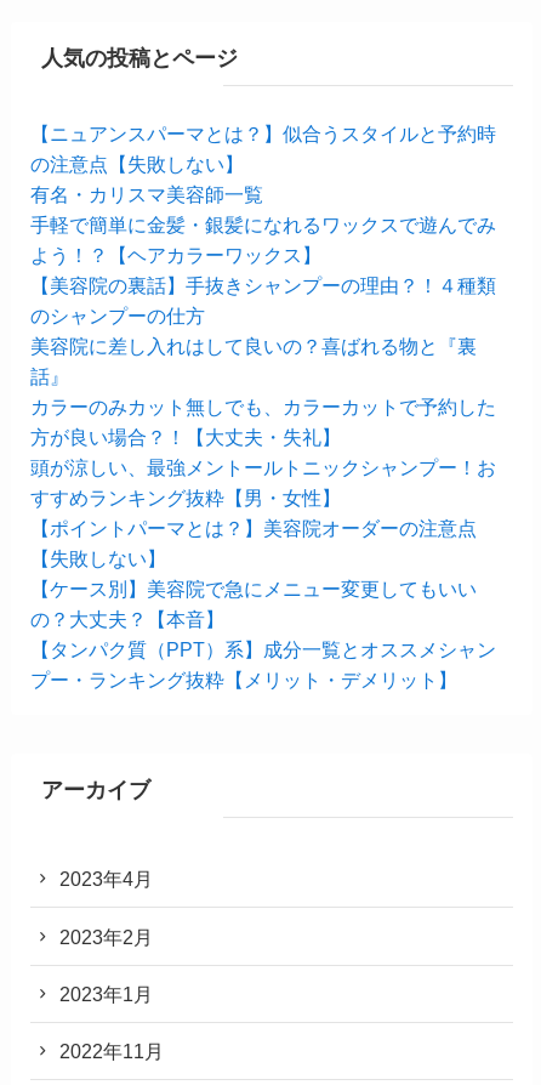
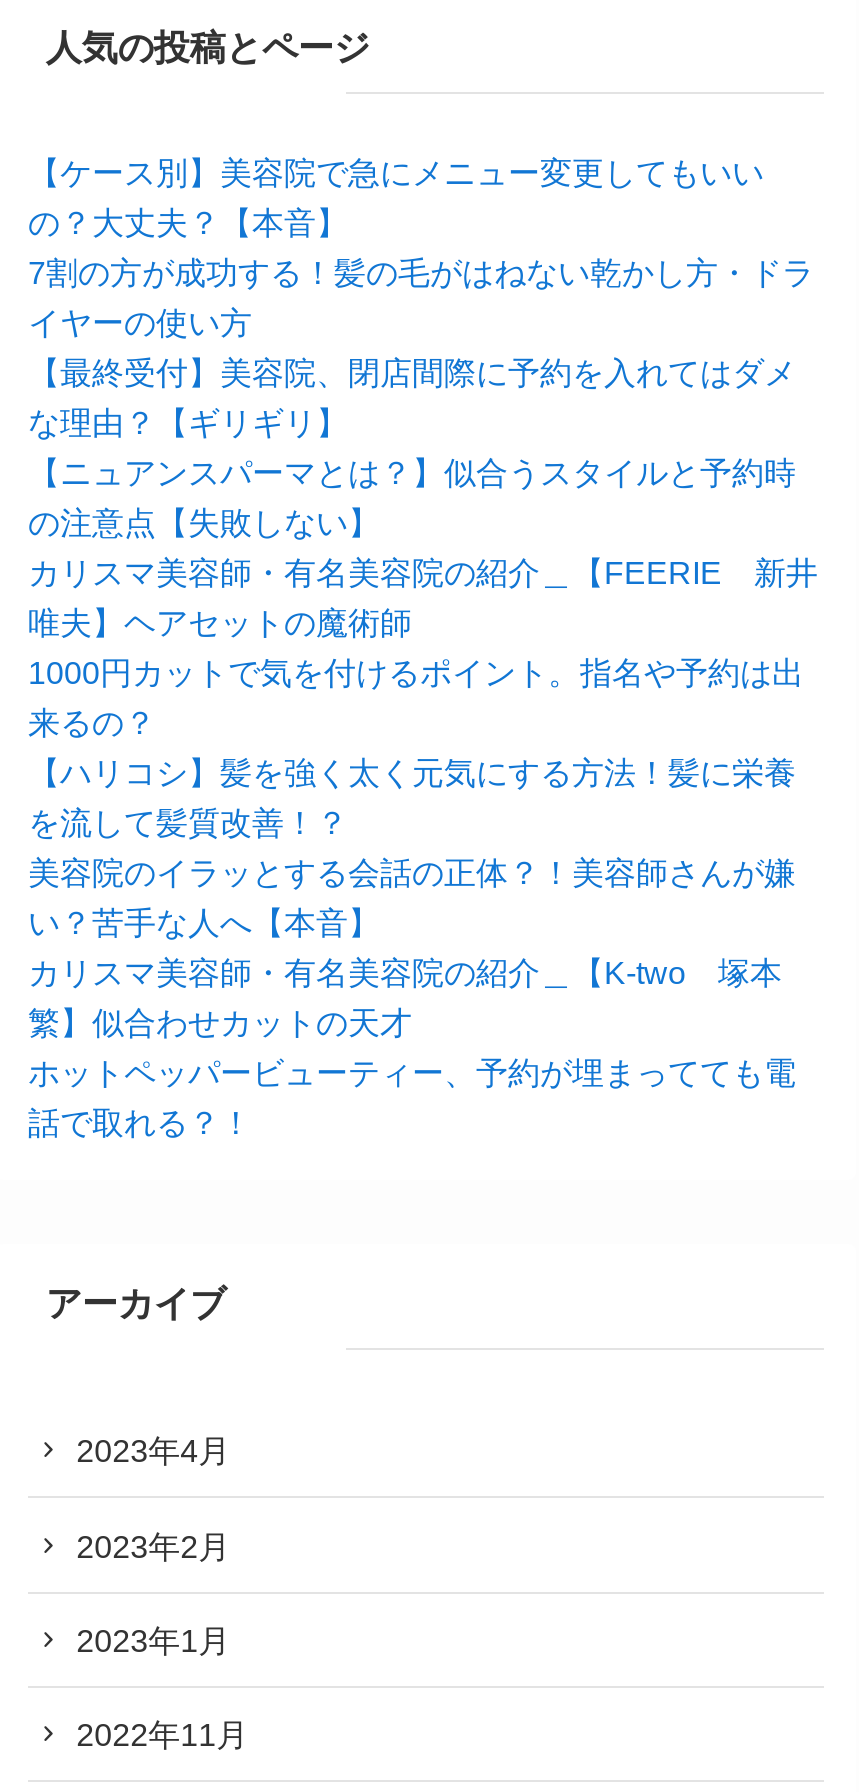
none -> [28,254,814,440] 7割の方が成功する！髪の毛がはねない乾かし方・ドラ | イヤーの使い方 | 【最終受付】美容院、閉店間際に予約を入れてはダメ | な理由？【ギリギリ】
moved [30,123,496,175] -> [28,454,796,540]: 【ニュアンスパーマとは？】似合うスタイルと予約時 | の注意点【失敗しない】
[30,184,496,691] 有名・カリスマ美容師一覧 | 手軽で簡単に金髪・銀髪になれるワックスで遊んでみ | よう！？【ヘアカラーワックス】 | 【美容院の裏話】手抜きシャンプーの理由？！４種類 | のシャンプーの仕方 | 美容院に差し入れはして良いの？喜ばれる物と『裏 | 話』 | カラーのみカット無しでも、カラーカットで予約した | 方が良い場合？！【大丈夫・失礼】 | 頭が涼しい、最強メントールトニックシャンプー！お | すすめランキング抜粋【男・女性】 | 【ポイントパーマとは？】美容院オーダーの注意点 | 【失敗しない】 | 【タンパク質（PPT）系】成分一覧とオススメシャン | プー・ランキング抜粋【メリット・デメリット】 -> [28,554,818,1140] カリスマ美容師・有名美容院の紹介＿【FEERIE 新井 | 唯夫】ヘアセットの魔術師 | 1000円カットで気を付けるポイント。指名や予約は出 | 来るの？ | 【ハリコシ】髪を強く太く元気にする方法！髪に栄養 | を流して髪質改善！？ | 美容院のイラッとする会話の正体？！美容師さんが嫌 | い？苦手な人へ【本音】 | カリスマ美容師・有名美容院の紹介＿【K-two 塚本 | 繁】似合わせカットの天才 | ホットペッパービューティー、予約が埋まってても電 | 話で取れる？！
moved [30,578,477,630] -> [28,154,764,240]: 【ケース別】美容院で急にメニュー変更してもいい | の？大丈夫？【本音】

